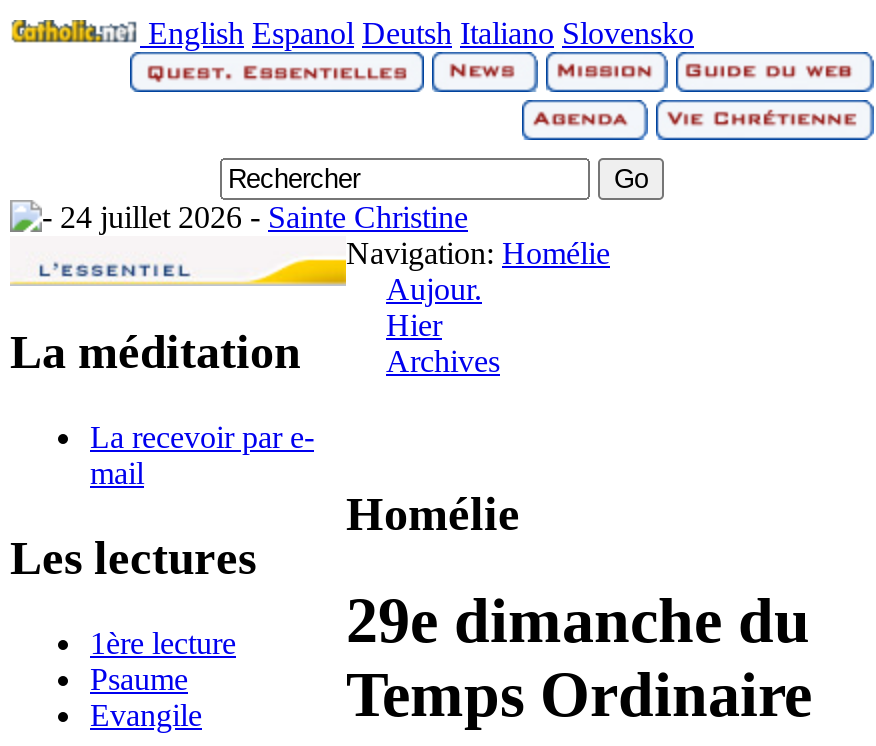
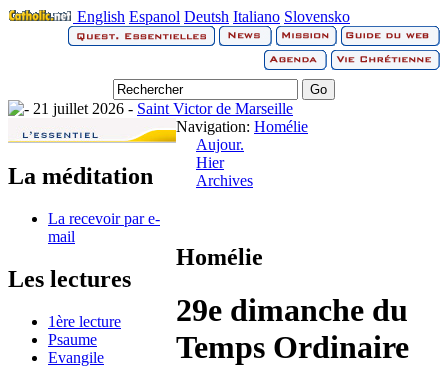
[52,200,468,234] 24 juillet 2026 -Sainte Christine -> [29,100,293,117] 21 juillet 2026 -Saint Victor de Marseille

